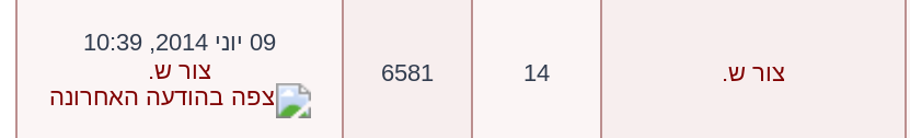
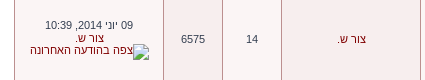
[381,59,434,85] 6581 -> [181,33,205,45] 6575

